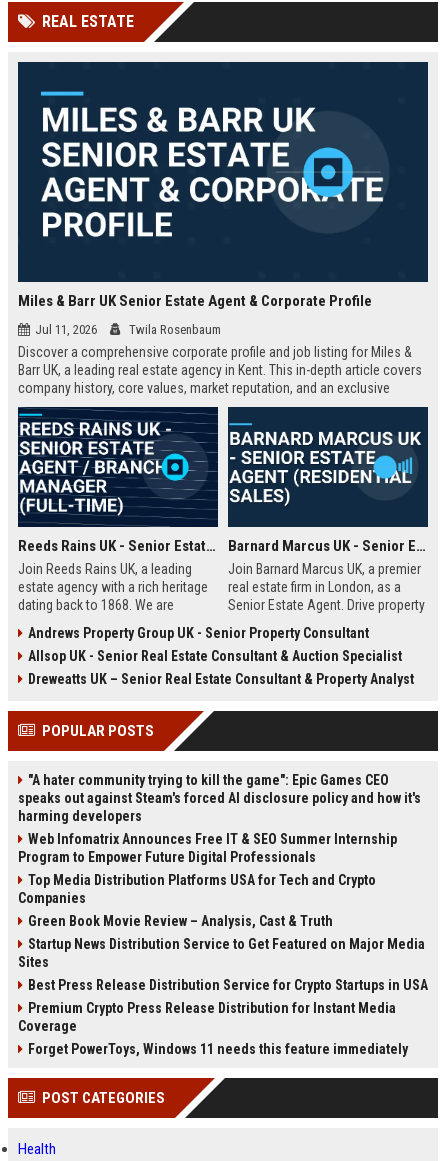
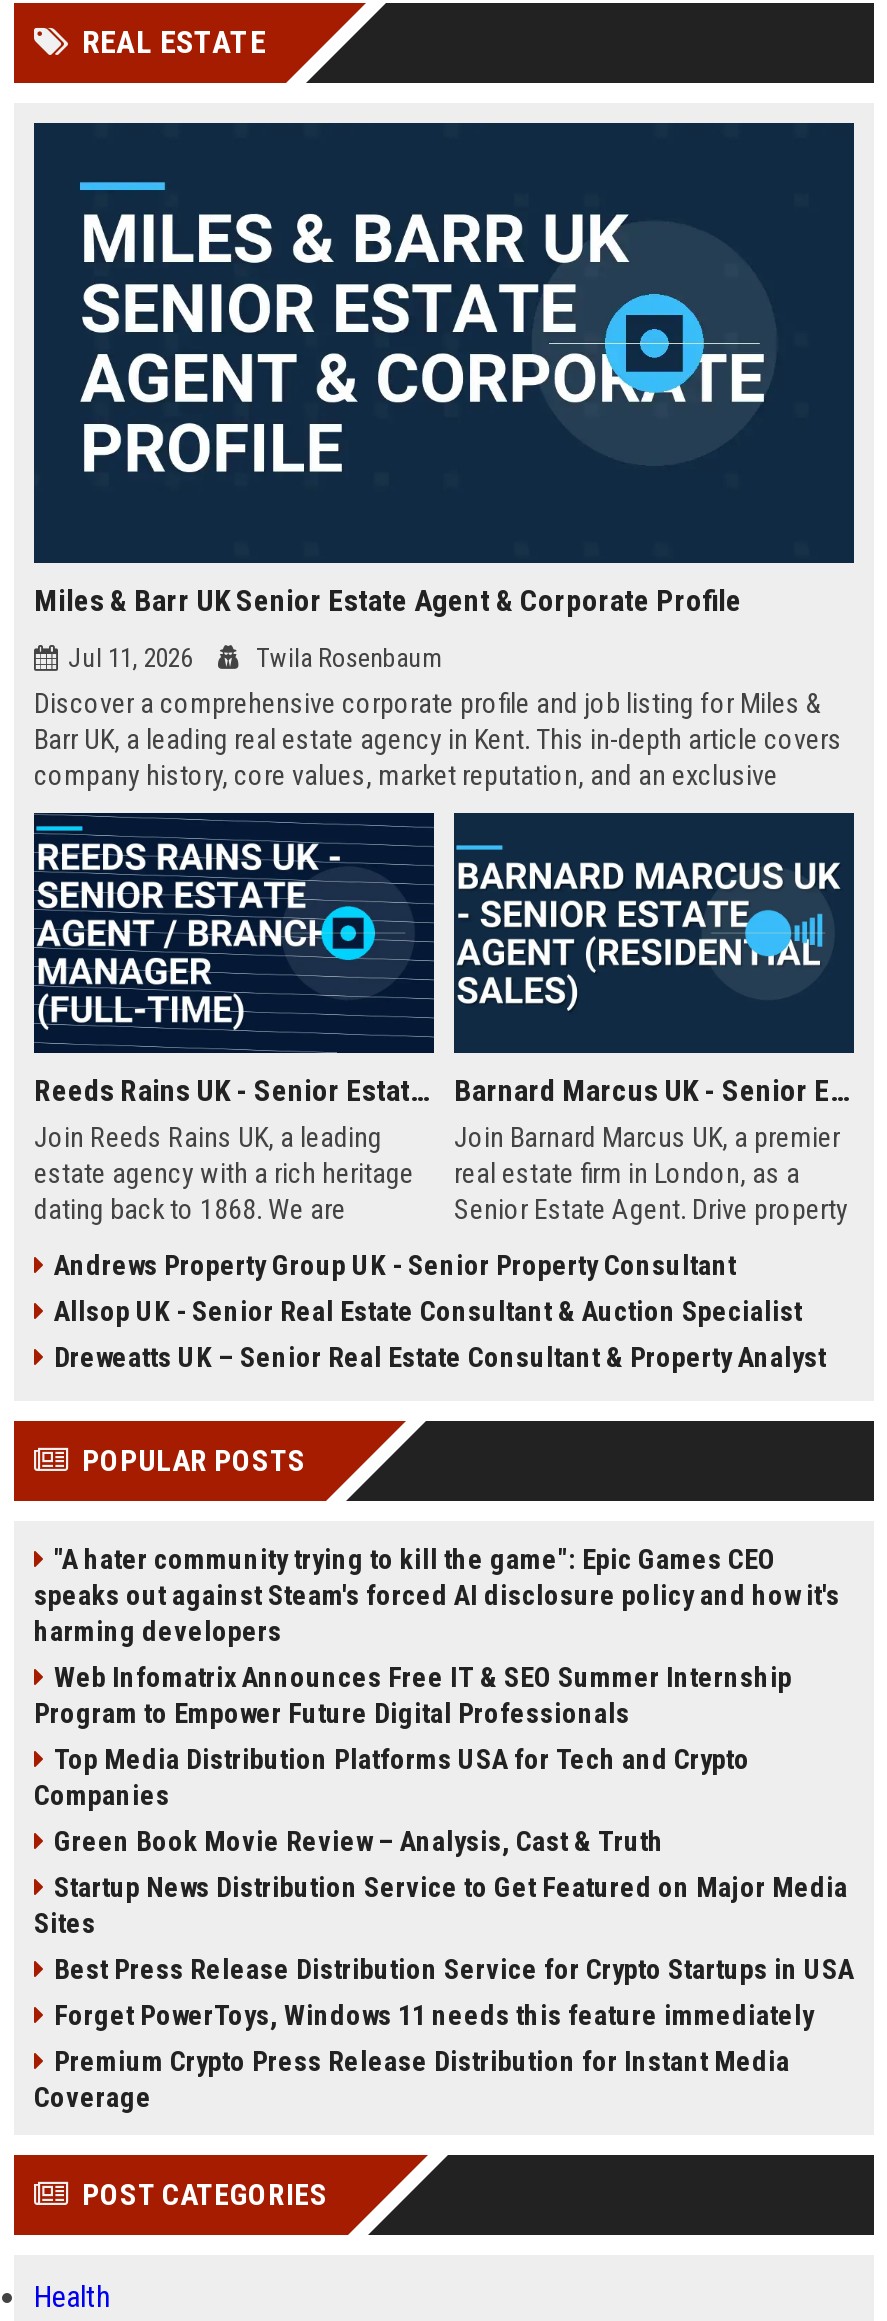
moved [18,1000,396,1034] -> [34,2045,790,2113]: Premium Crypto Press Release Distribution for Instant Media | Coverage
moved [28,1041,408,1057] -> [54,1999,814,2031]: Forget PowerToys, Windows 11 needs this feature immediately

